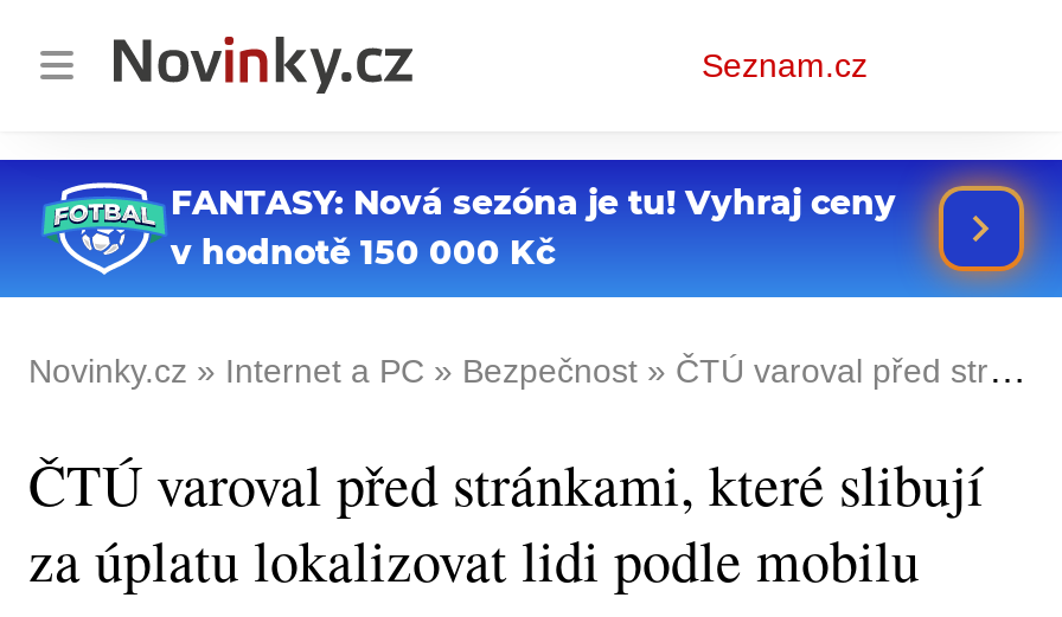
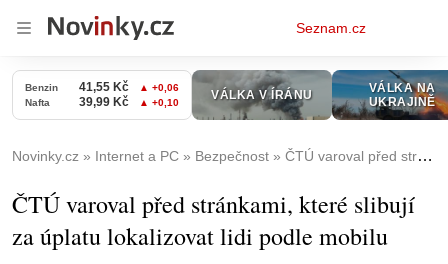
[7,158,1055,300] [image] -> [3,68,445,125] [image]

